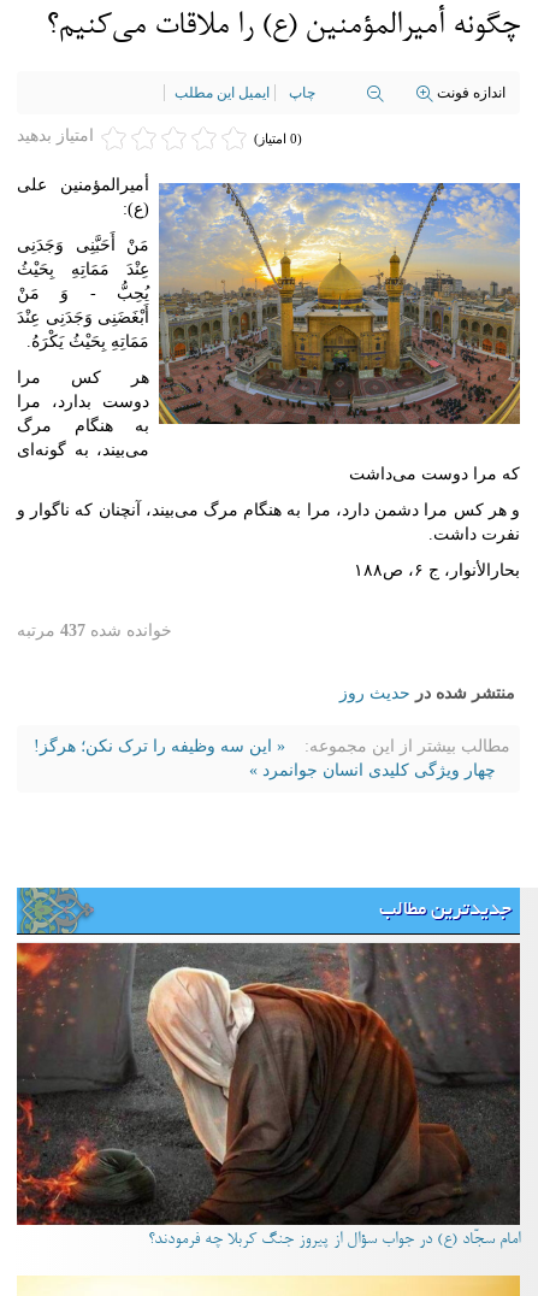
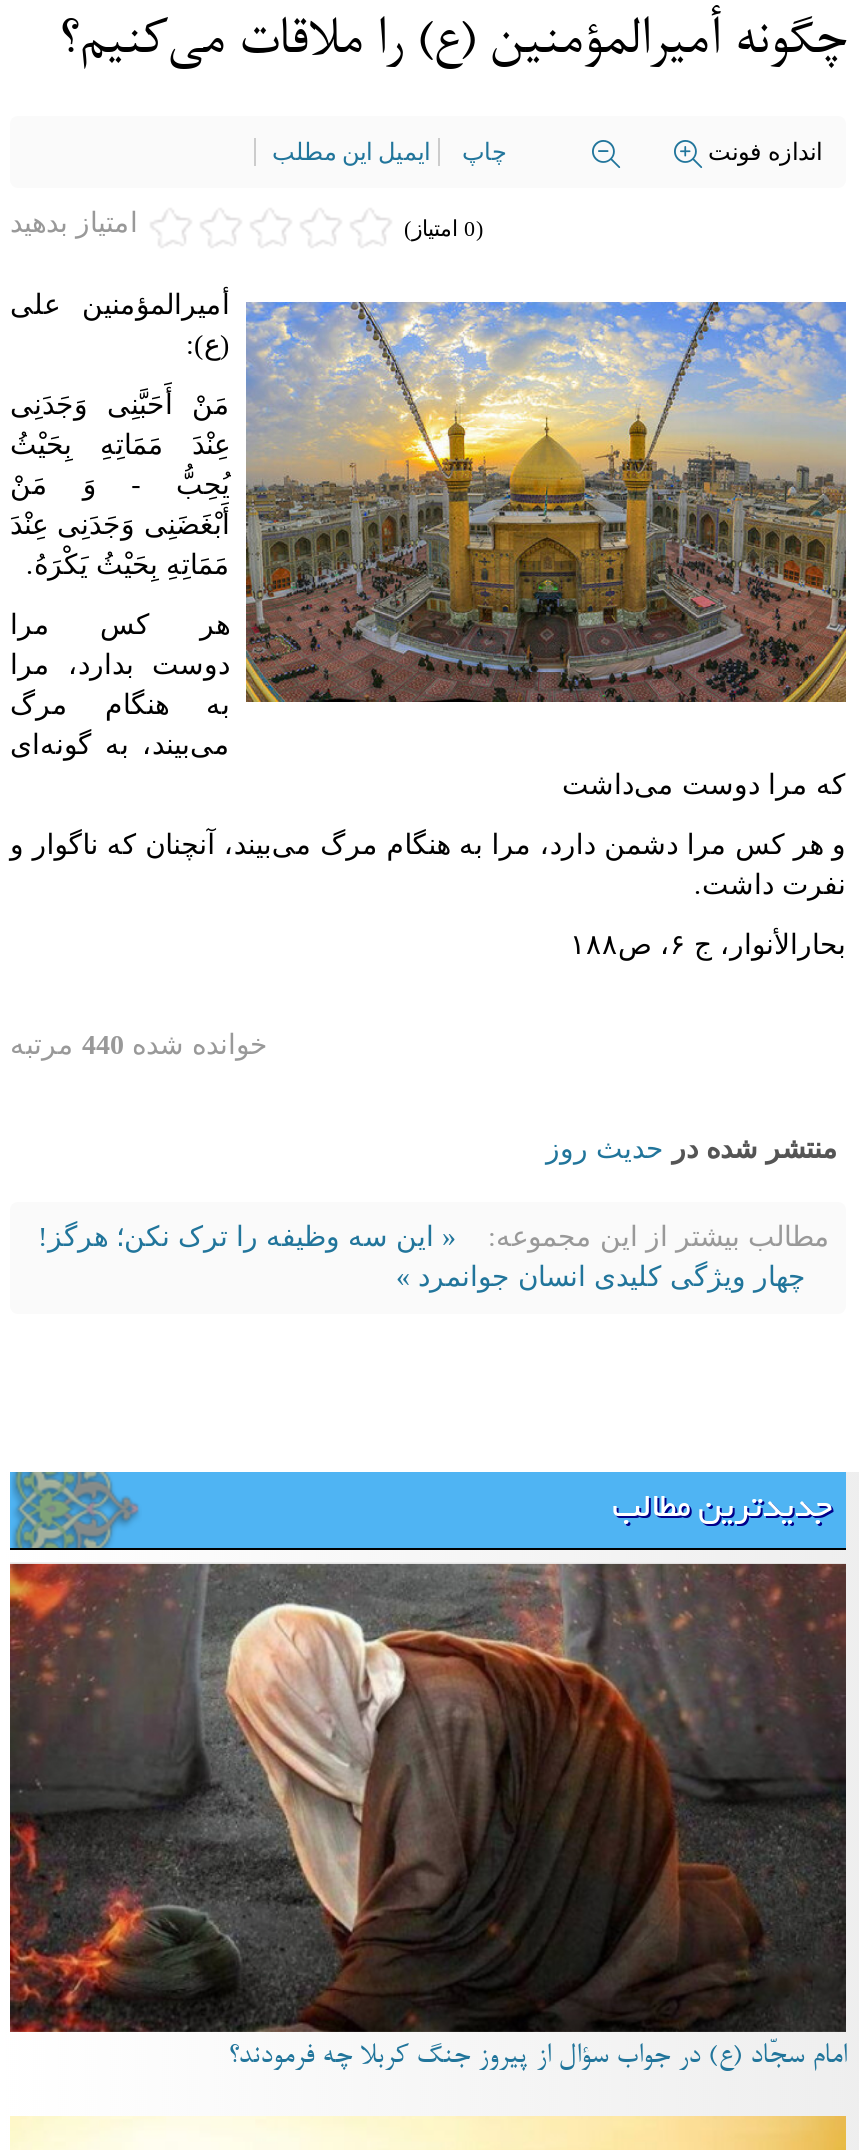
[17,622,172,640] خوانده شده 437 مرتبه -> [10,1030,268,1060] خوانده شده 440 مرتبه

